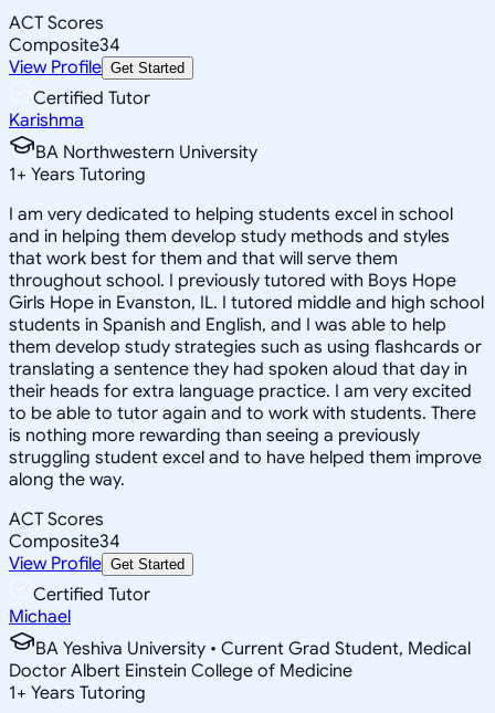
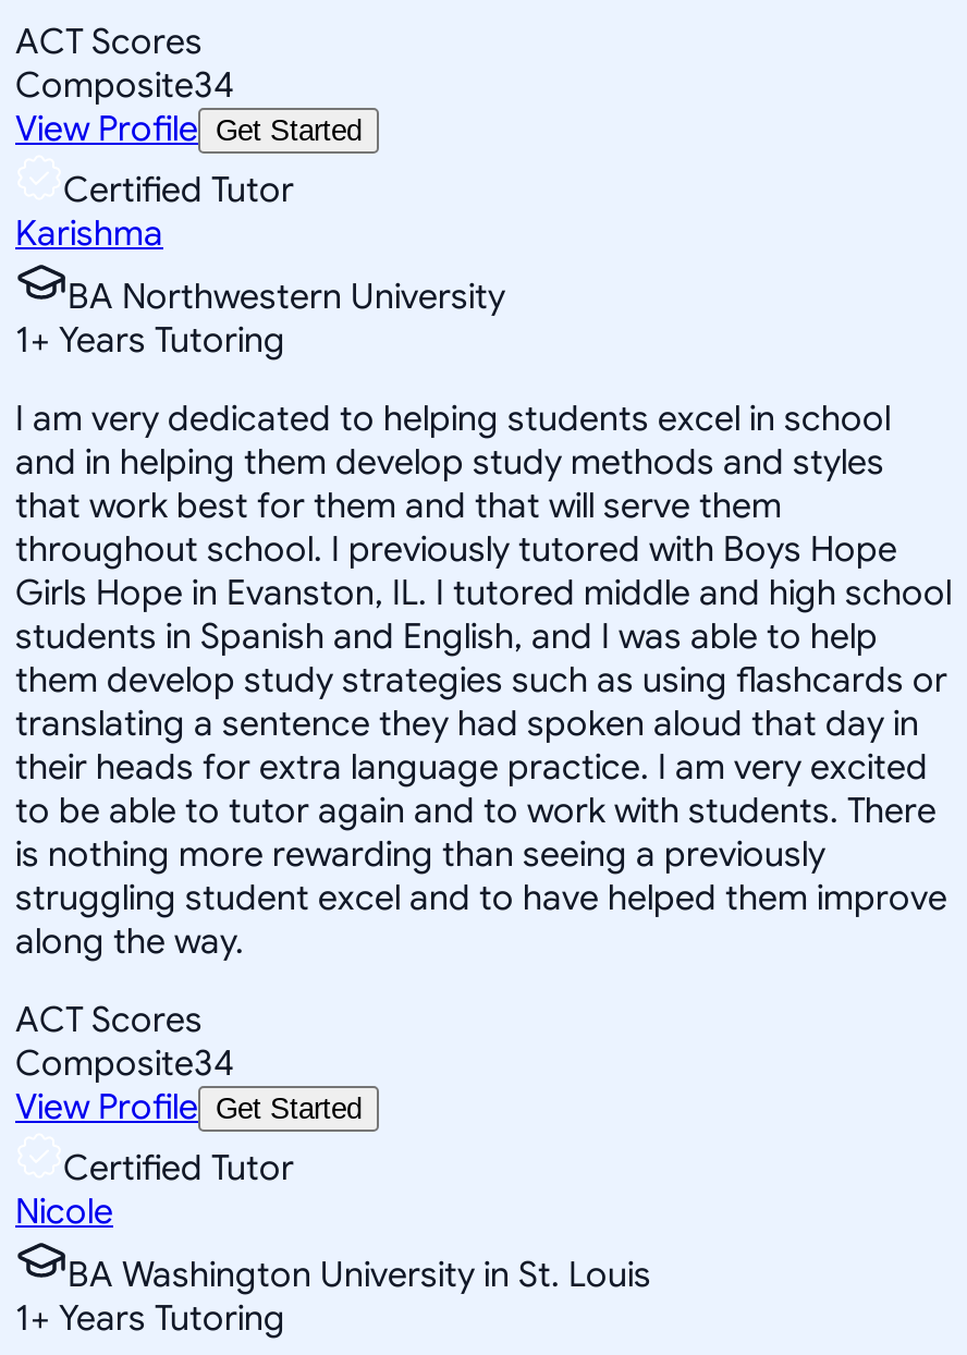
[9,605,471,681] Michael | BA Yeshiva University • Current Grad Student, Medical | Doctor Albert Einstein College of Medicine -> [15,1189,651,1296] Nicole | BA Washington University in St. Louis

